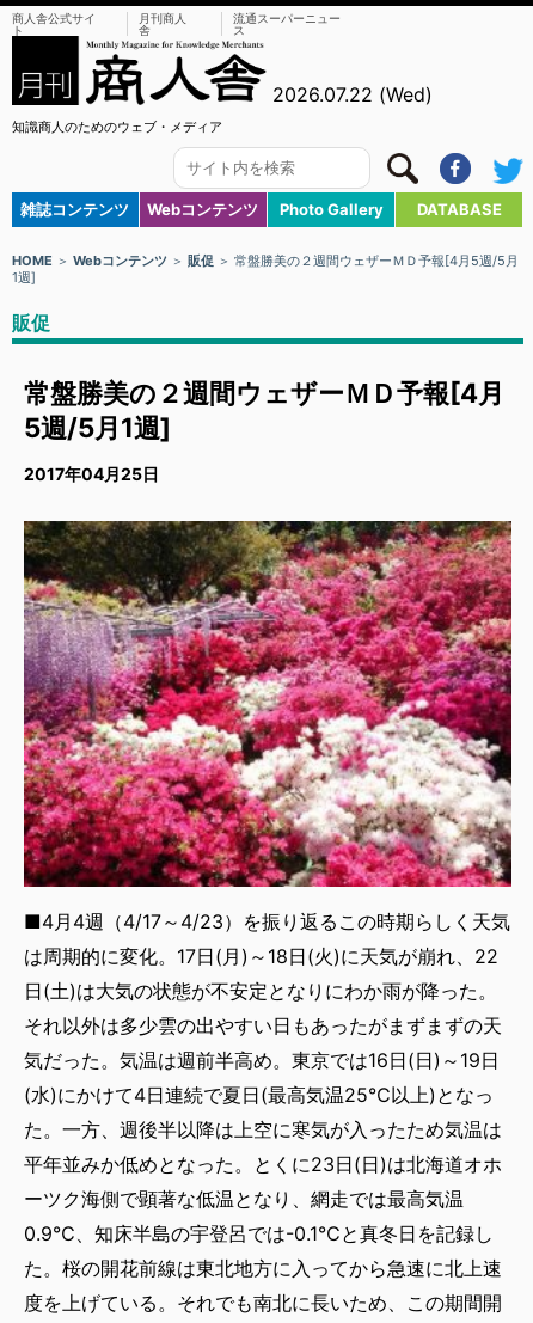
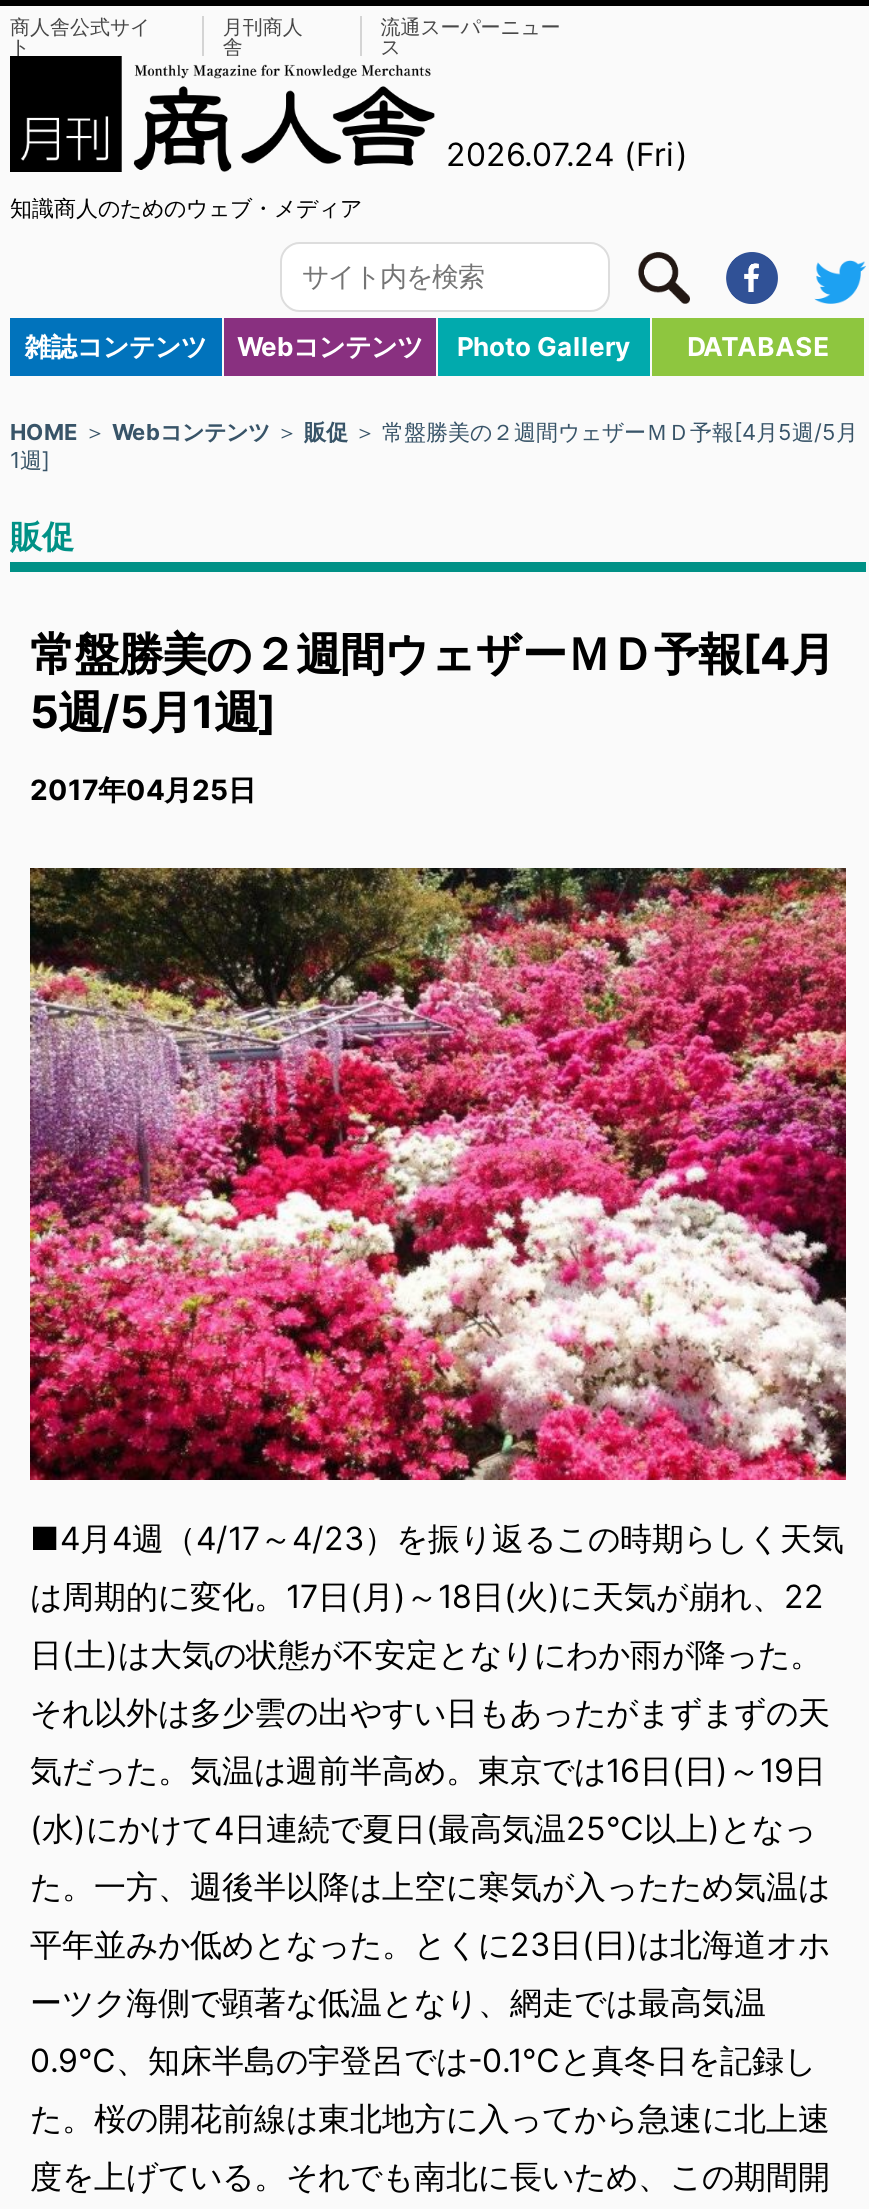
[272,82,433,106] 2026.07.22 (Wed) -> [446,134,688,174] 2026.07.24 (Fri)

